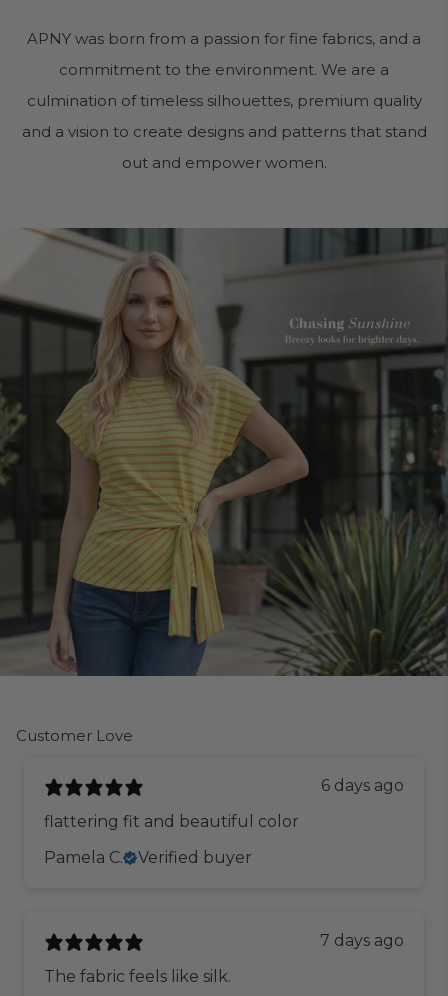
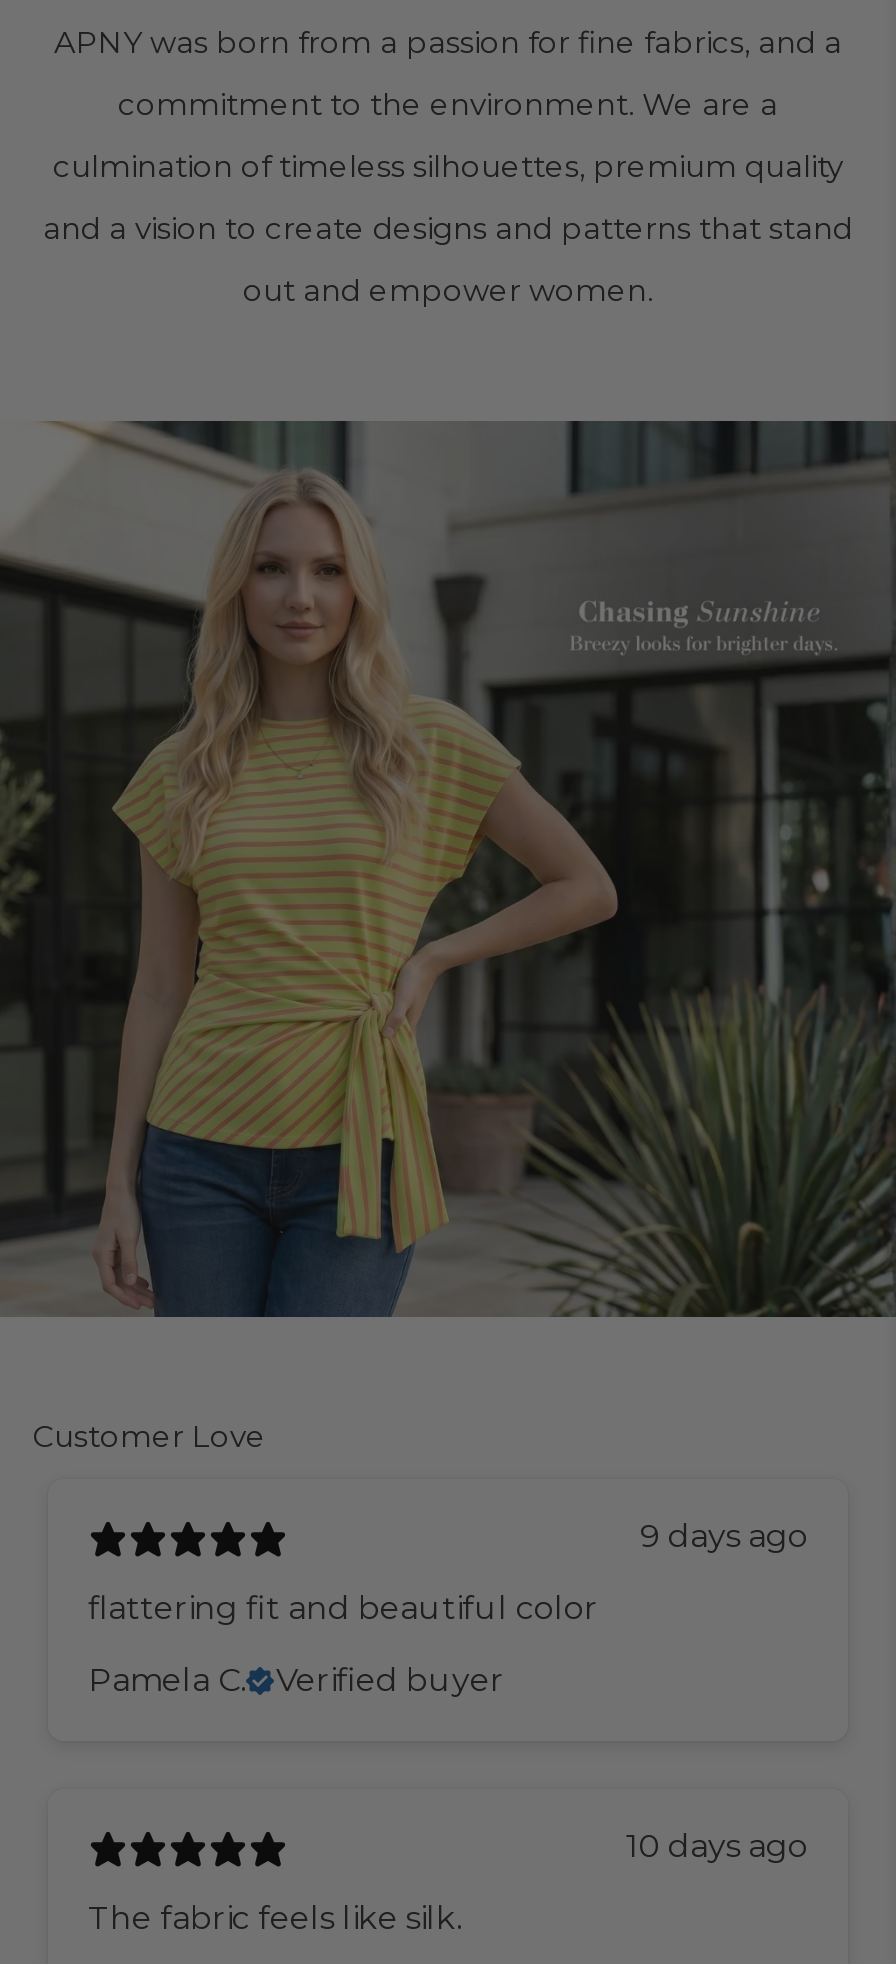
[321,776,404,795] 6 days ago -> [640,1518,808,1556] 9 days ago
[320,931,404,950] 7 days ago -> [626,1828,808,1866] 10 days ago

